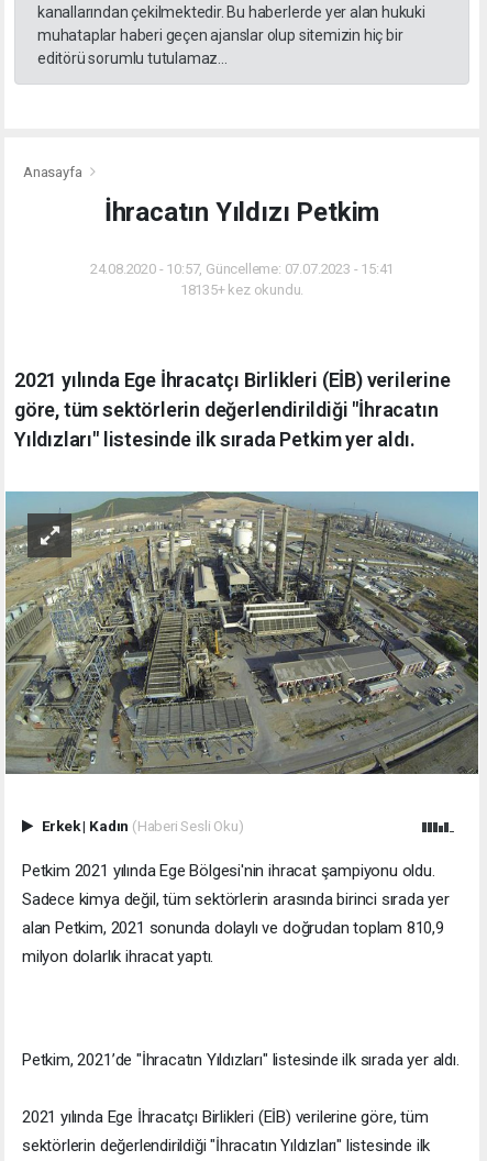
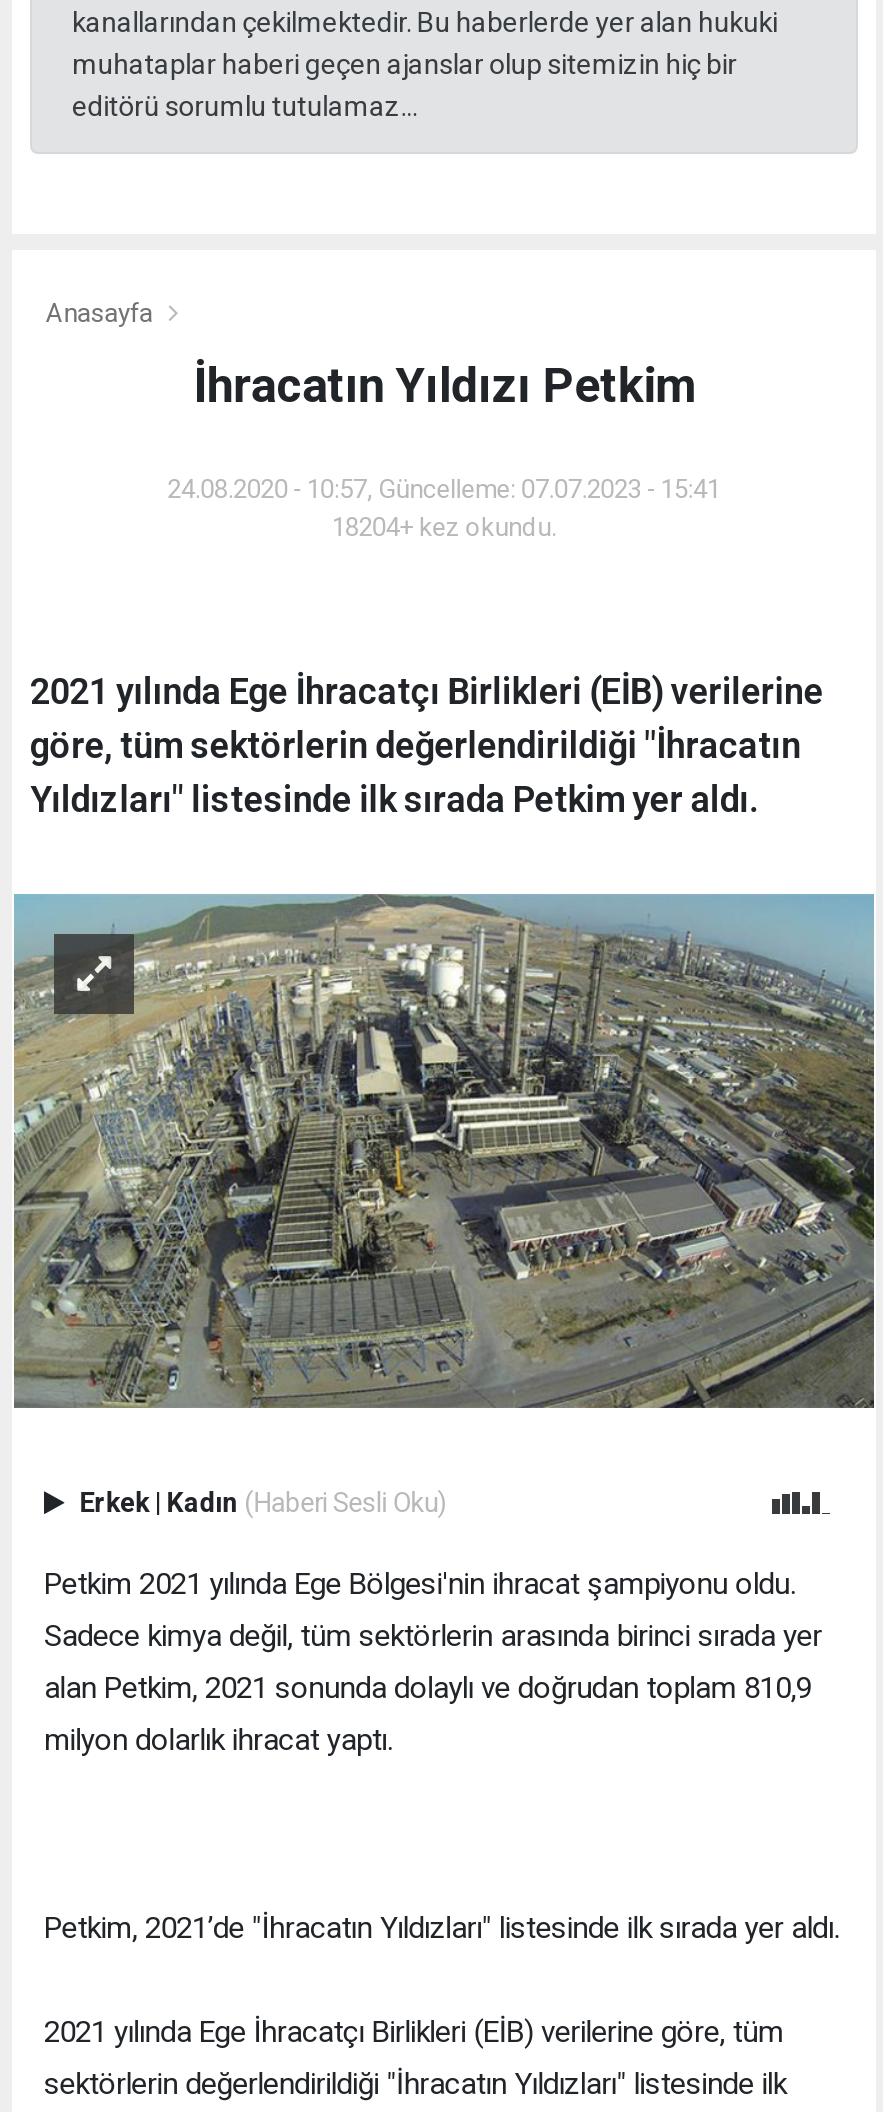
[180,281,304,298] 18135+ kez okundu. -> [331,512,557,542] 18204+ kez okundu.

